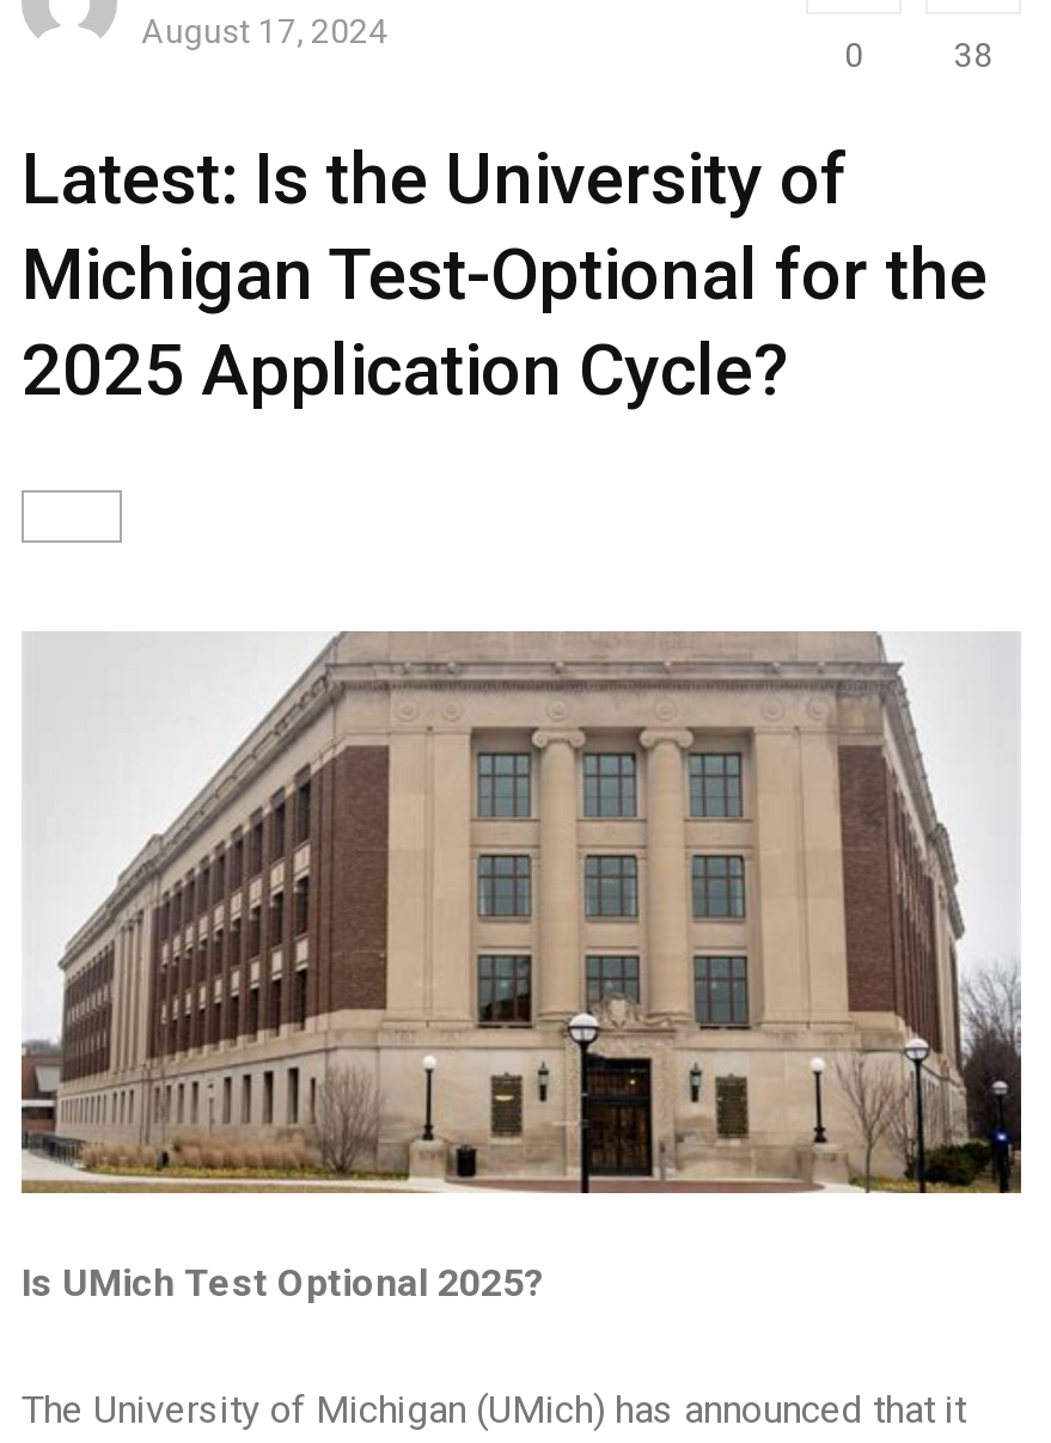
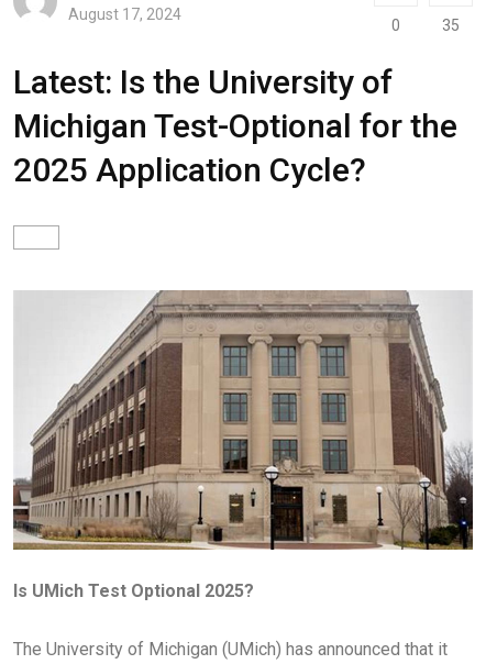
[954,36,992,74] 38 -> [442,16,460,34] 35

